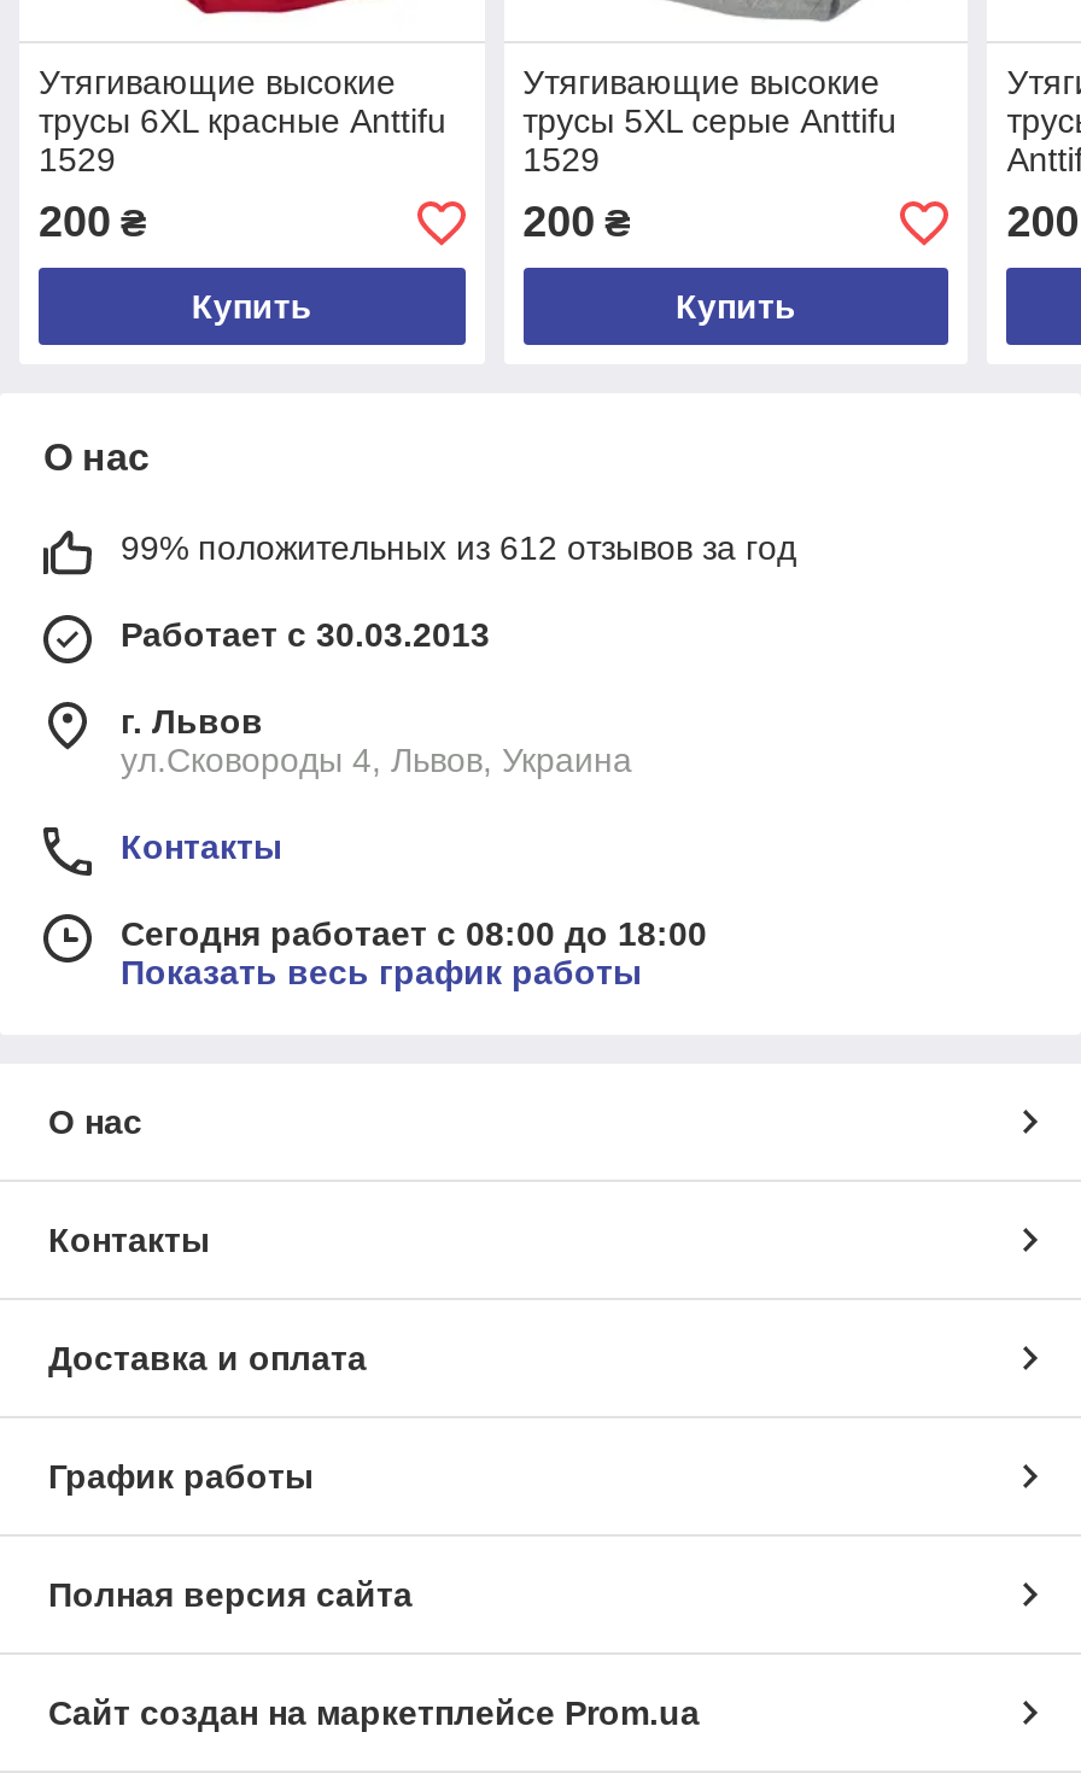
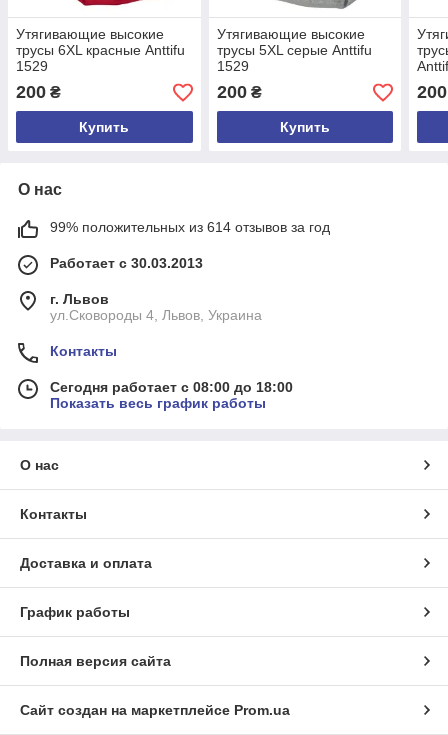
[121,529,796,568] 99% положительных из 612 отзывов за год -> [50,219,330,235] 99% положительных из 614 отзывов за год

